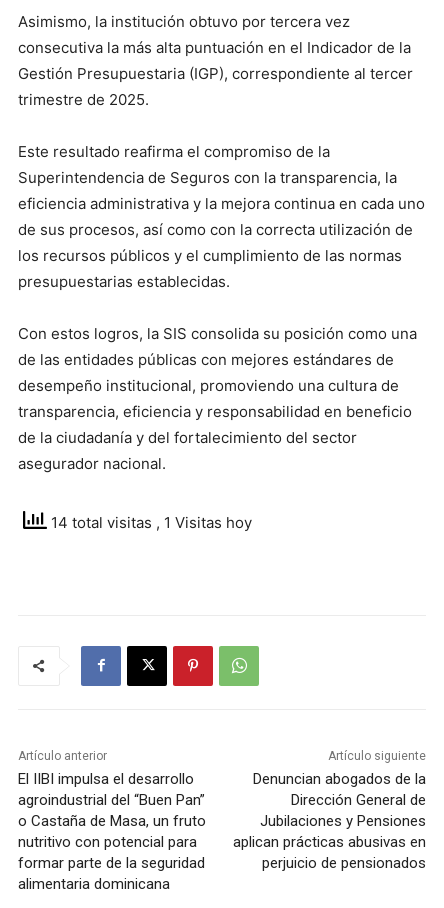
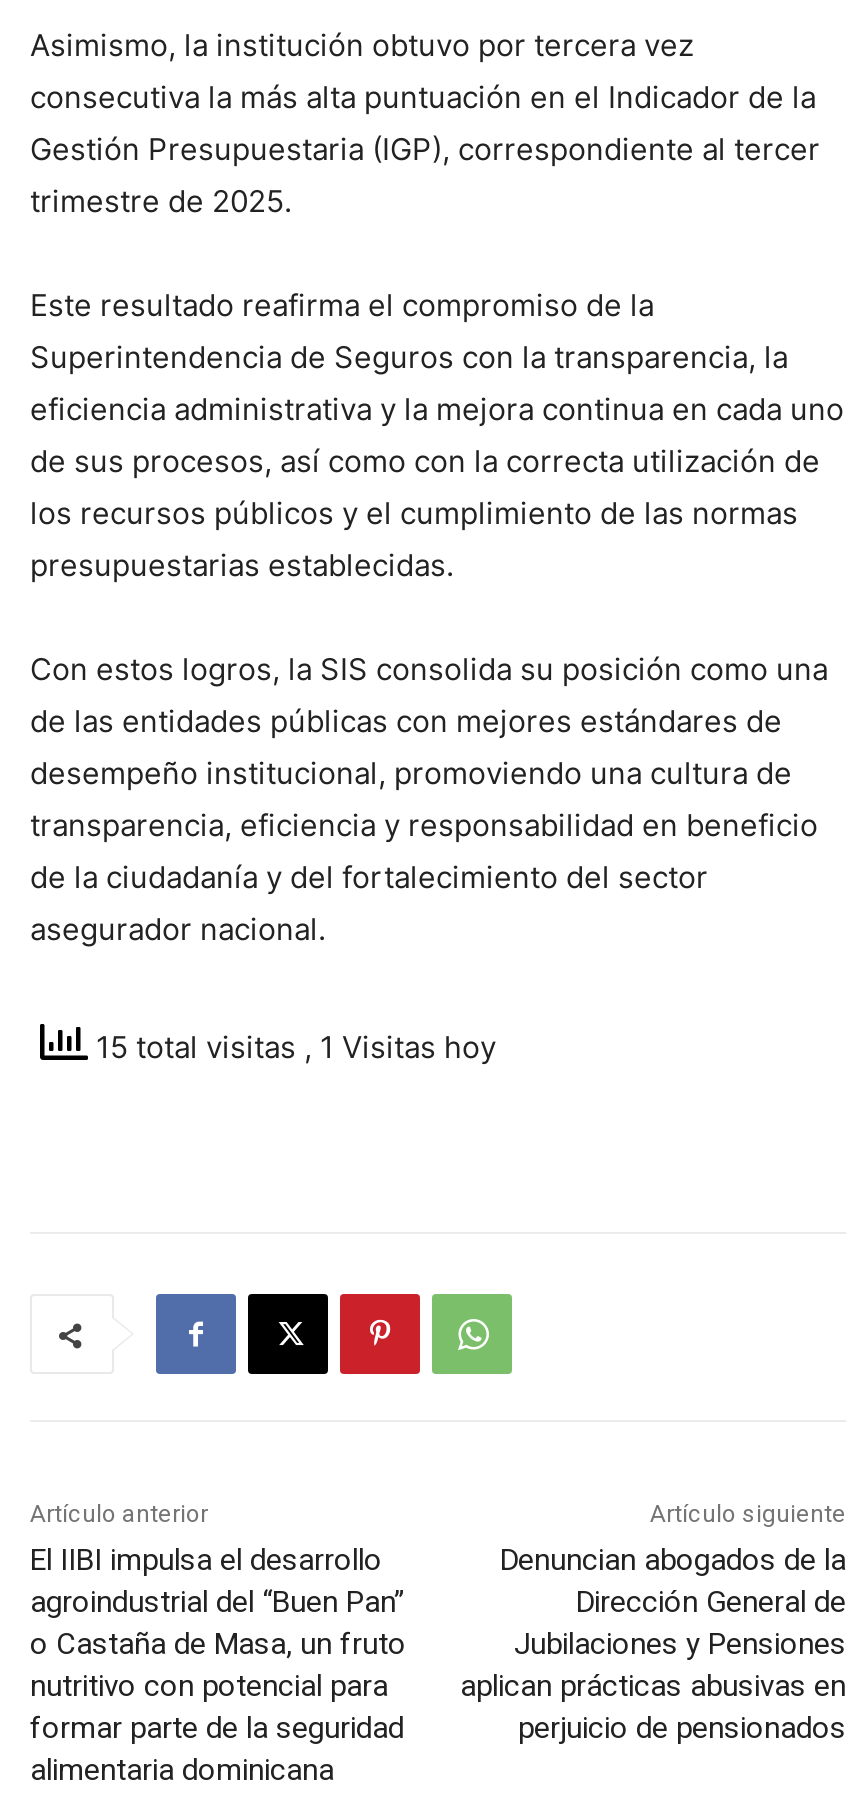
[47,513,252,532] 14 total visitas, 1 Visitas hoy -> [88,1029,496,1067] 15 total visitas, 1 Visitas hoy

